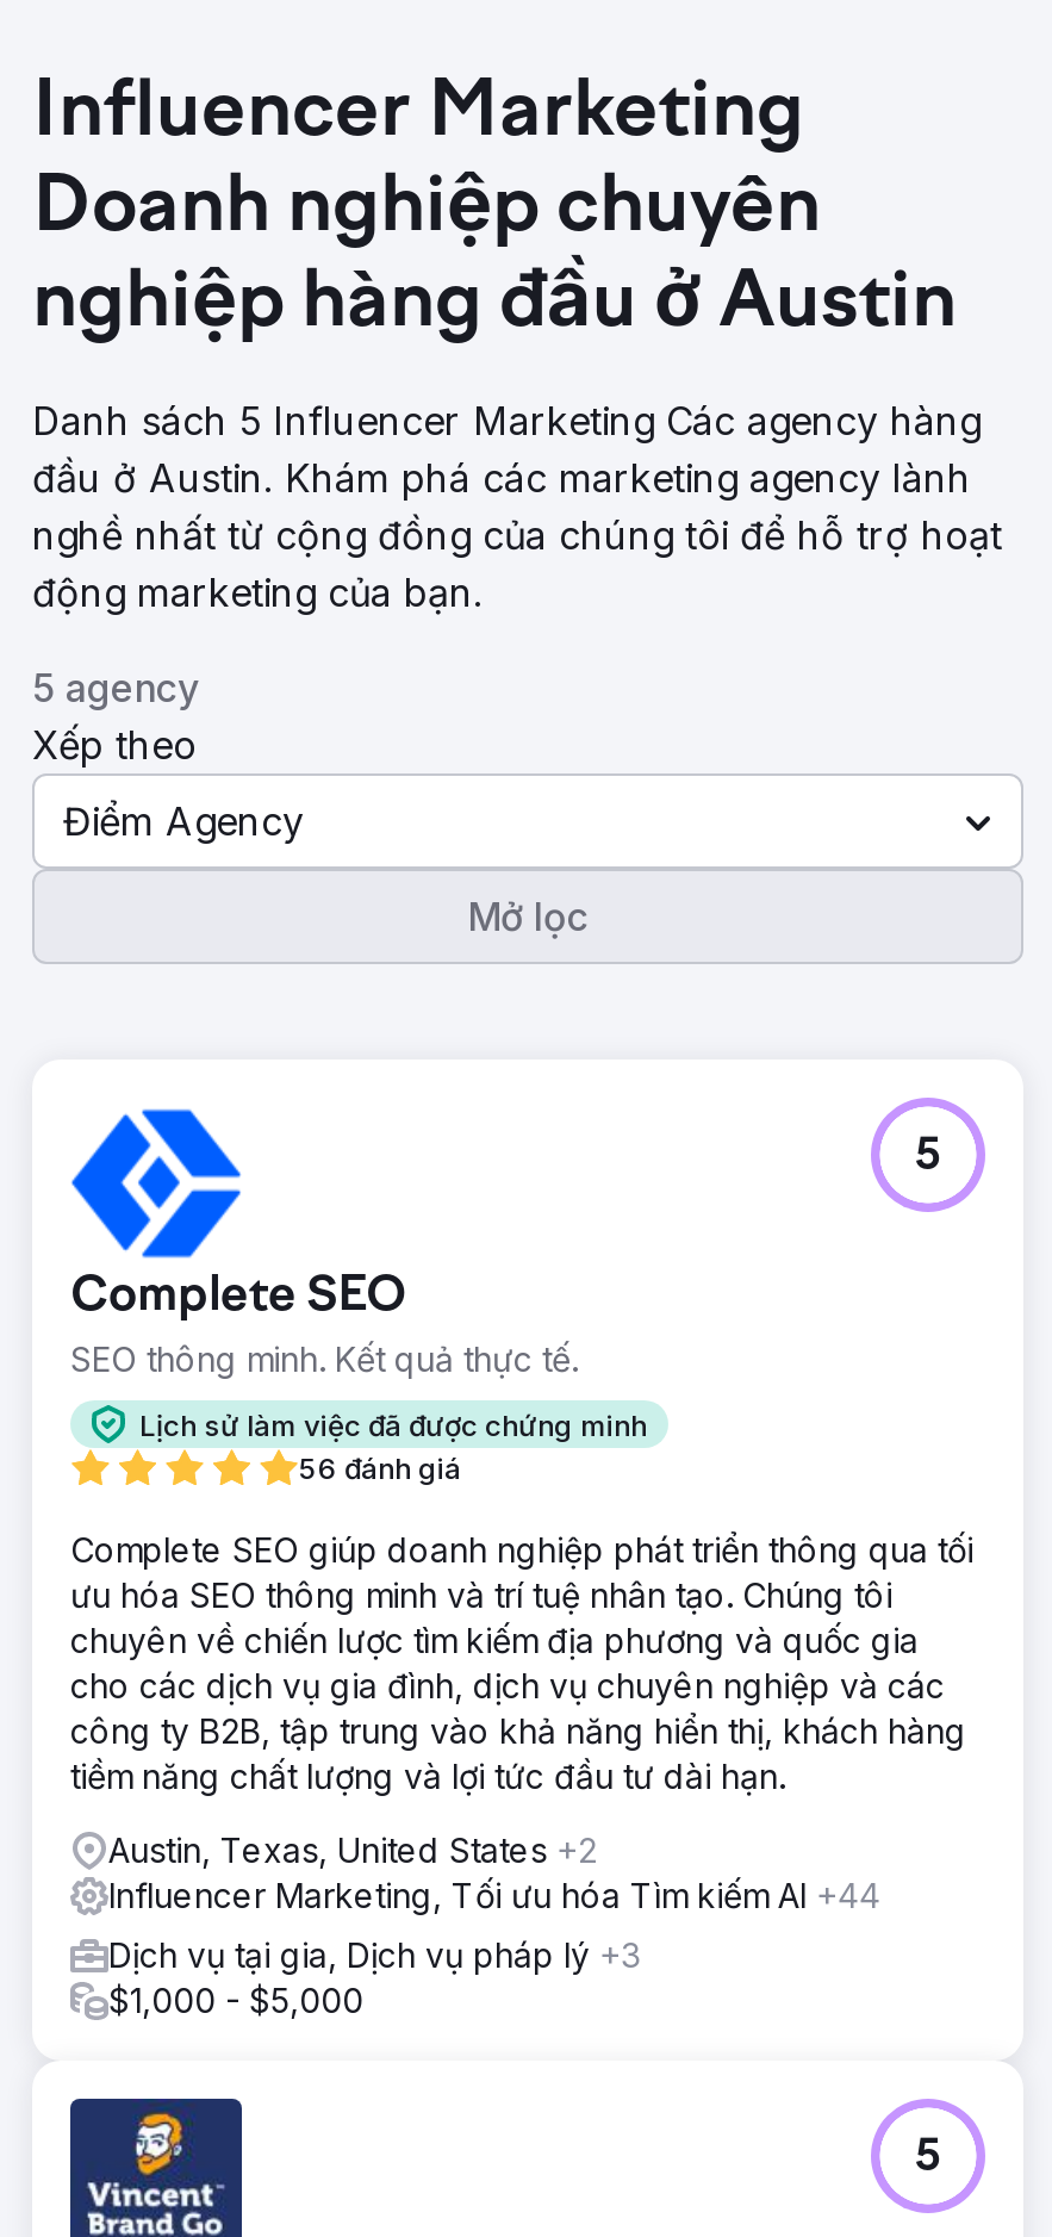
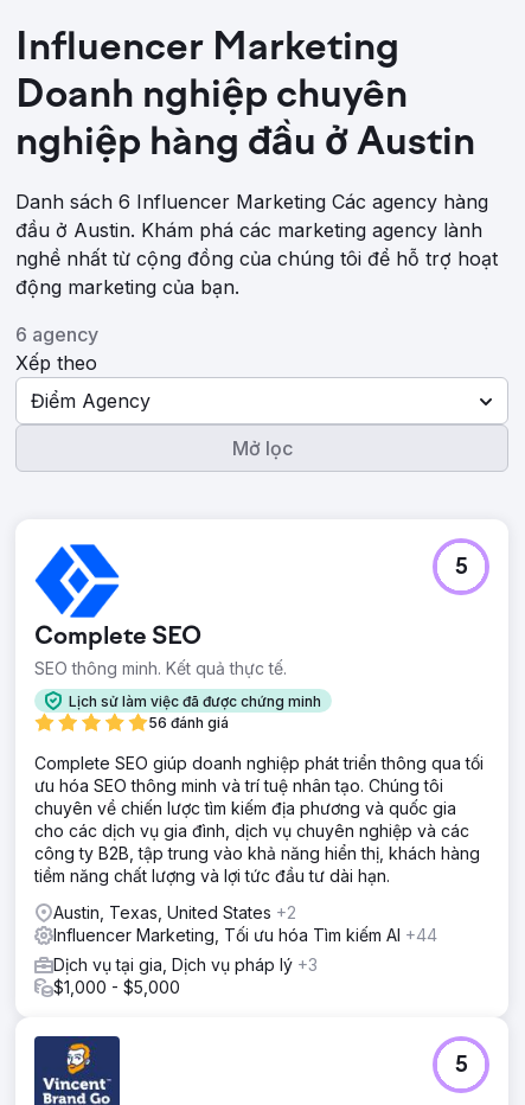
[32,397,981,445] Danh sách 5 Influencer Marketing Các agency hàng -> [15,190,488,213] Danh sách 6 Influencer Marketing Các agency hàng
[32,664,199,712] 5 agency -> [15,322,98,346] 6 agency

